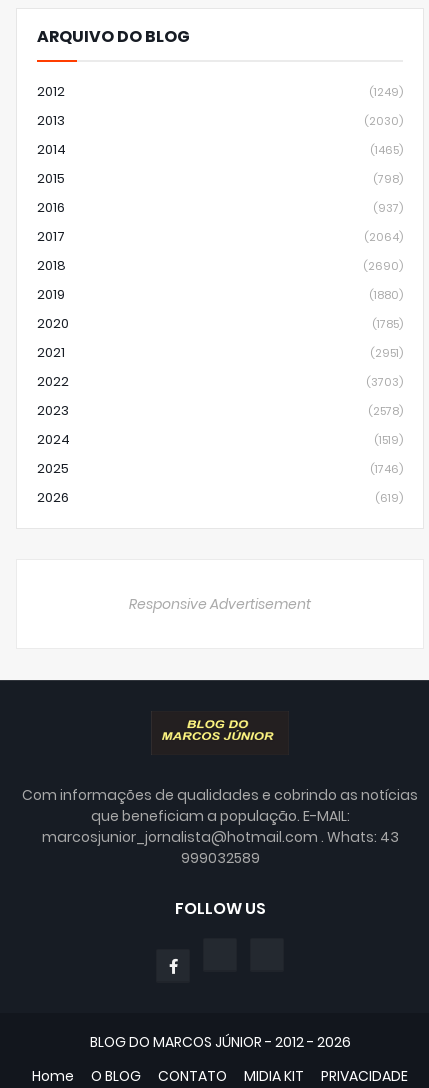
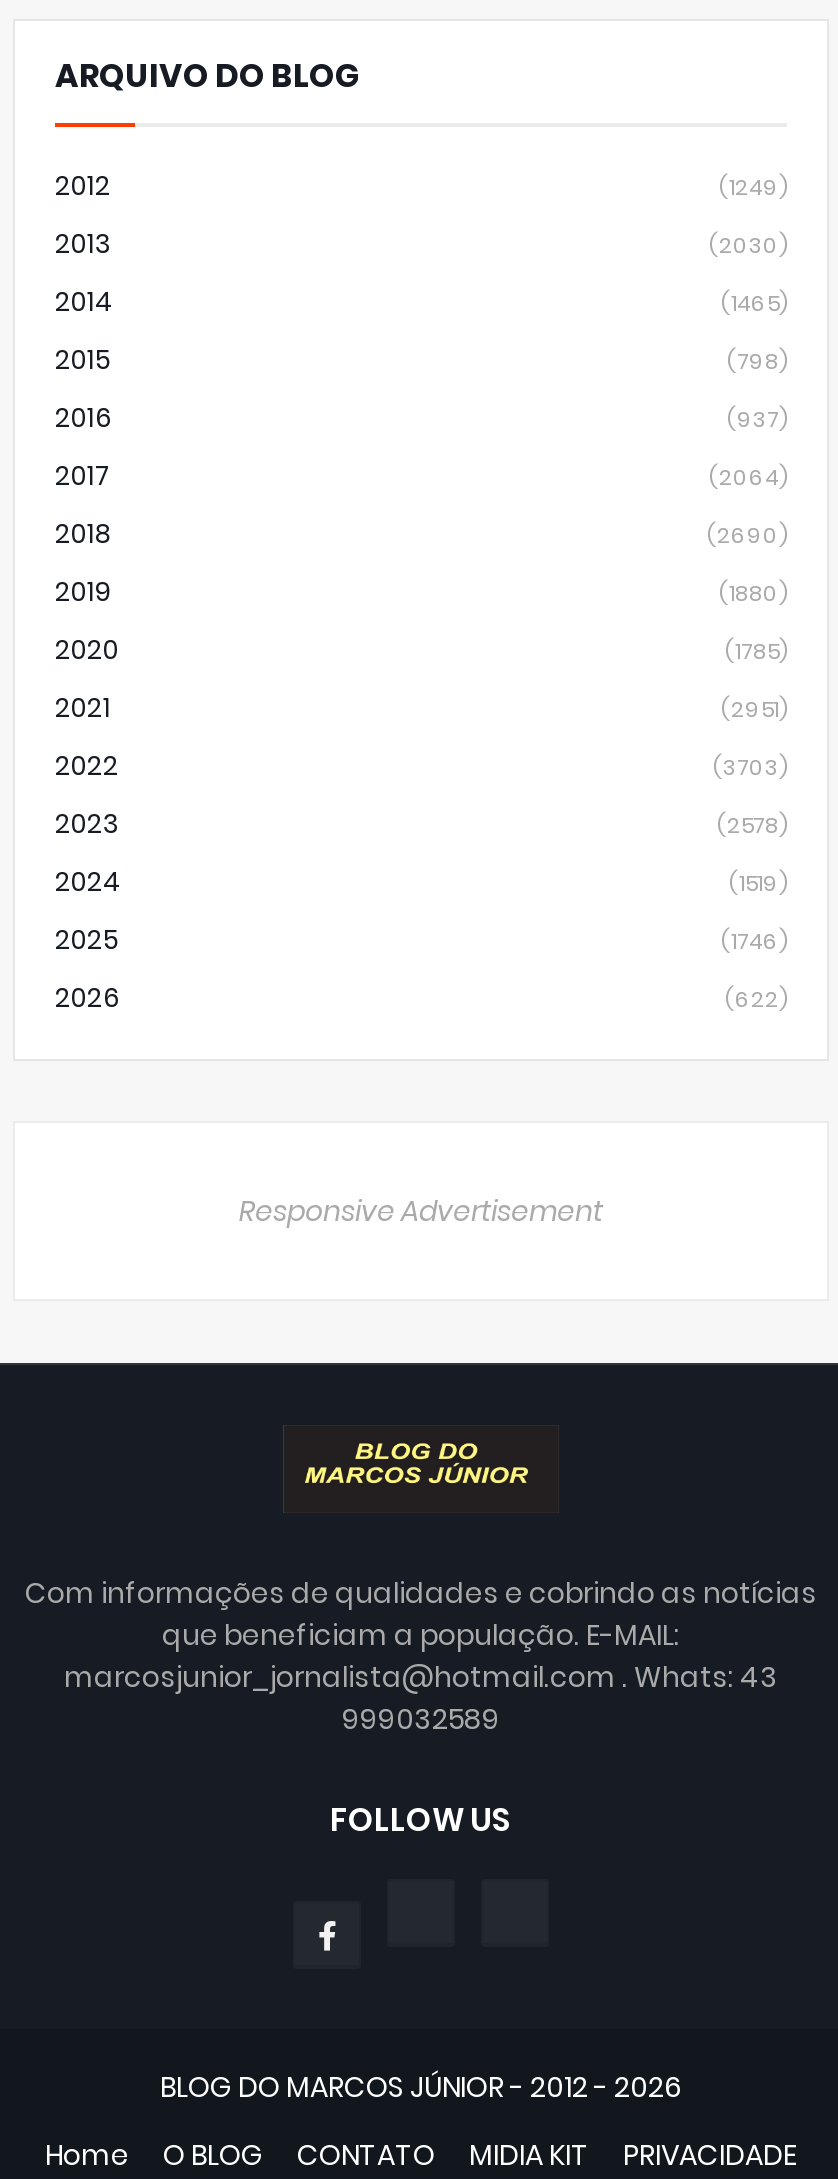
[375,490,403,506] (619) -> [725,983,787,1015] (622)

